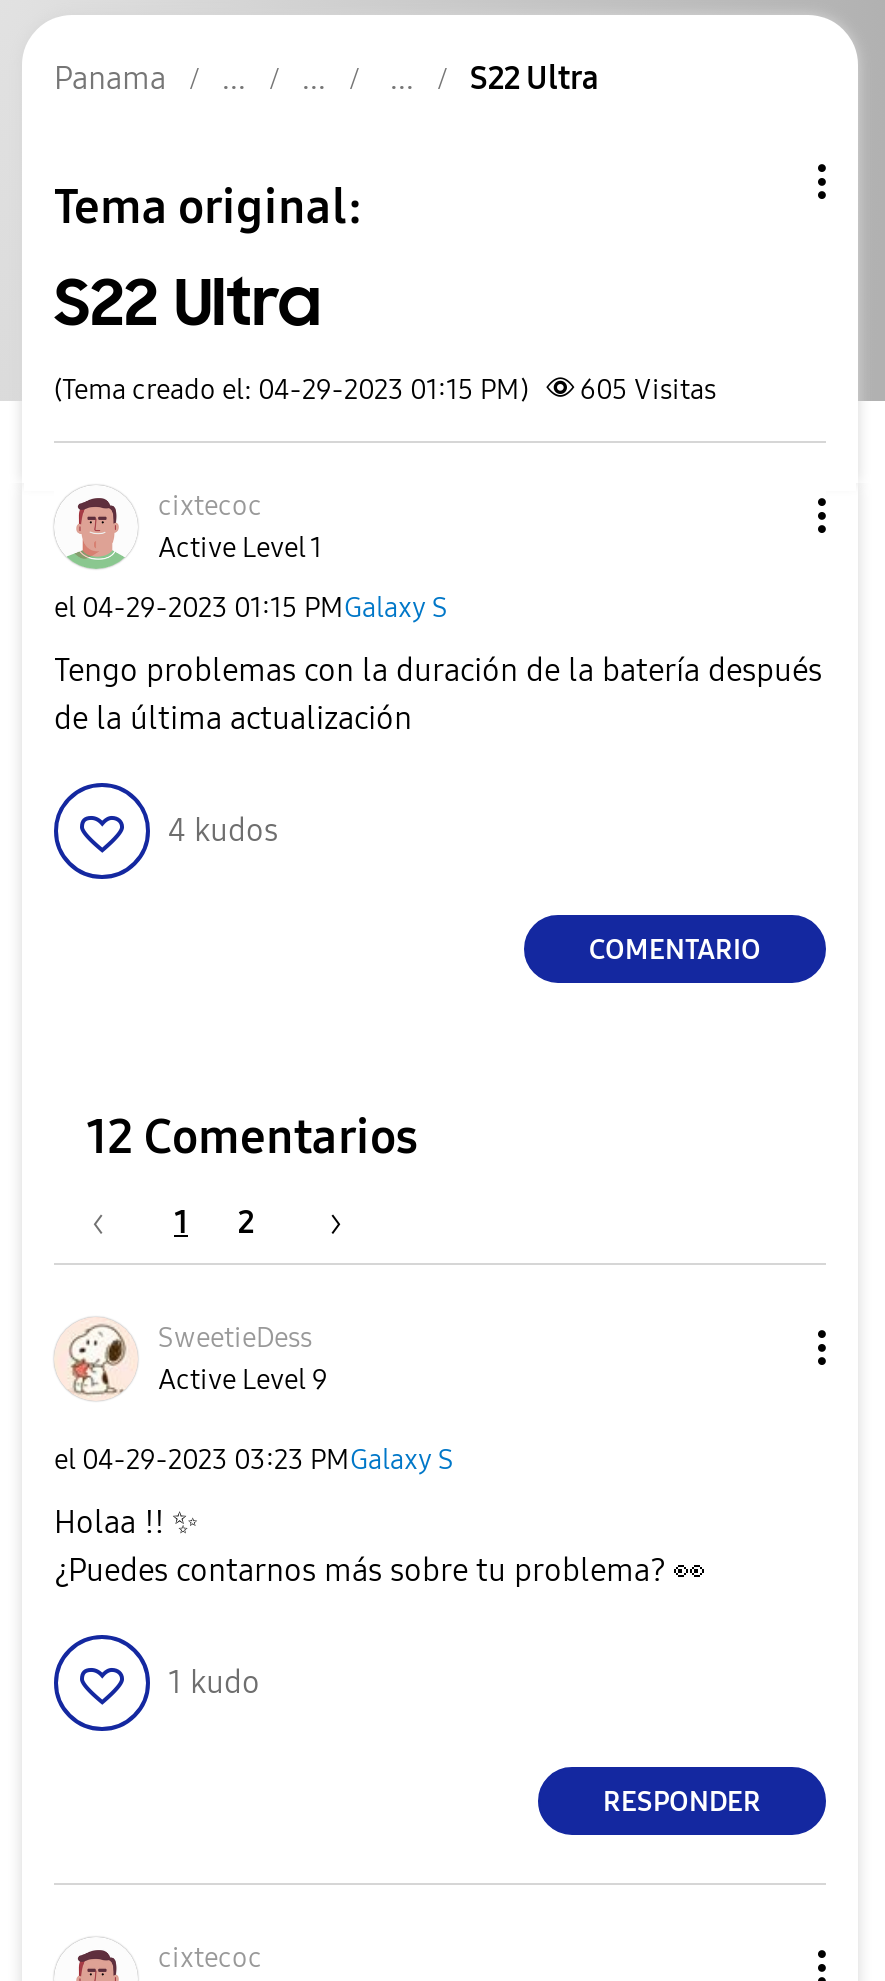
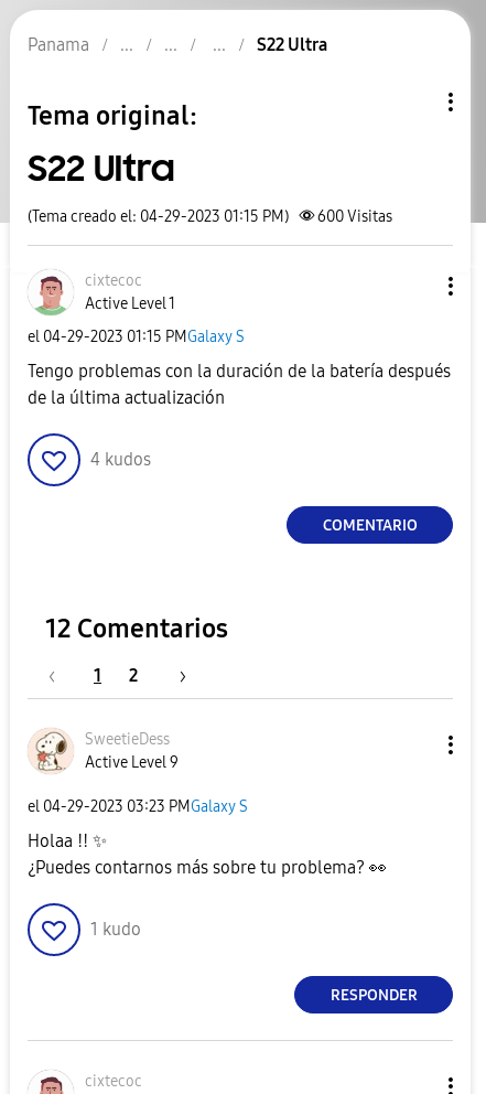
[54,373,716,407] (Tema creado el: 04-29-2023 01:15 PM) 605 Visitas -> [28,207,392,226] (Tema creado el: 04-29-2023 01:15 PM) 600 Visitas

